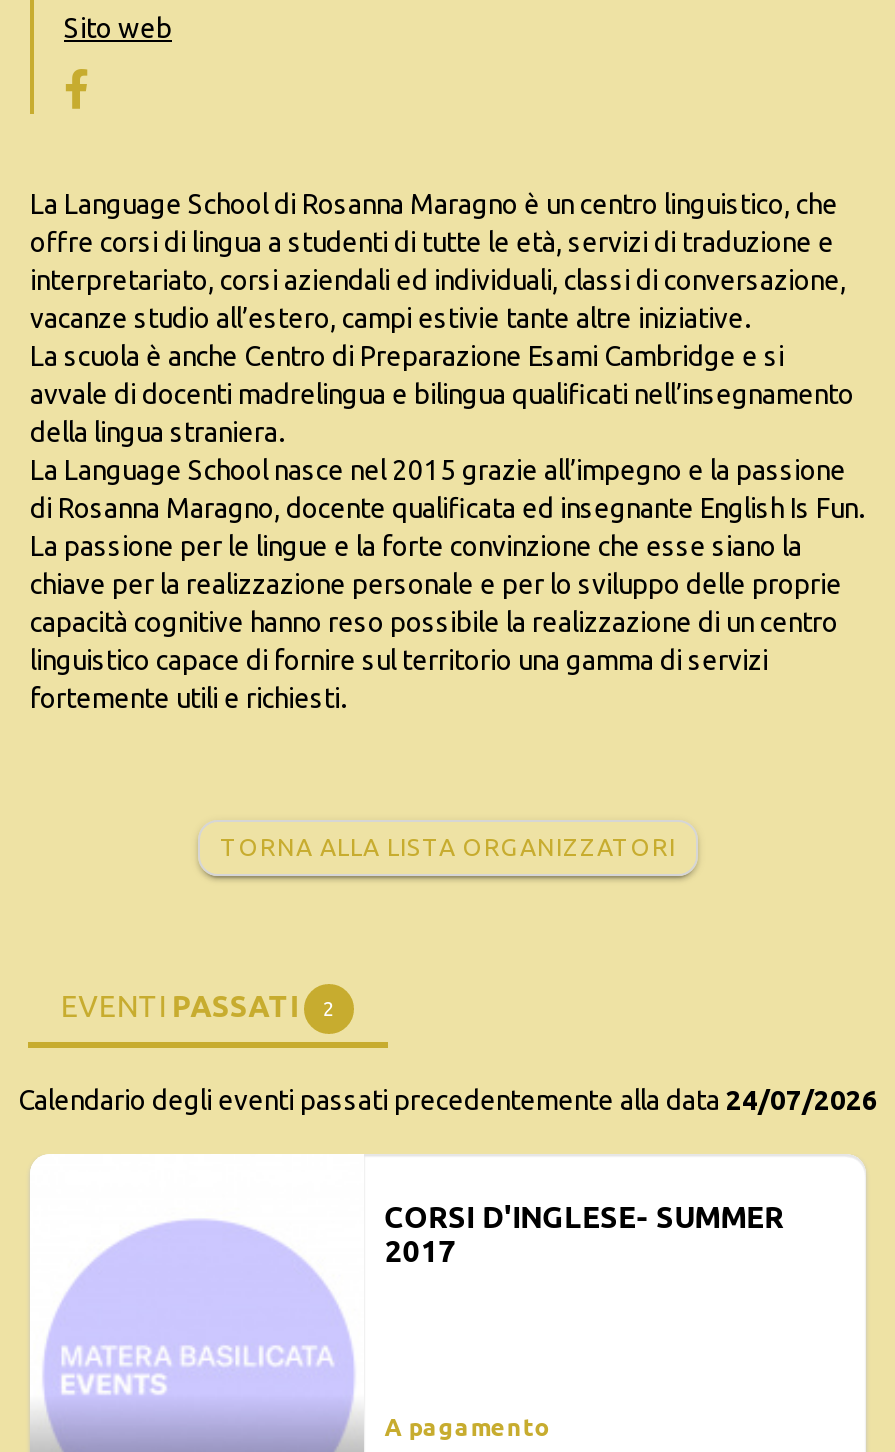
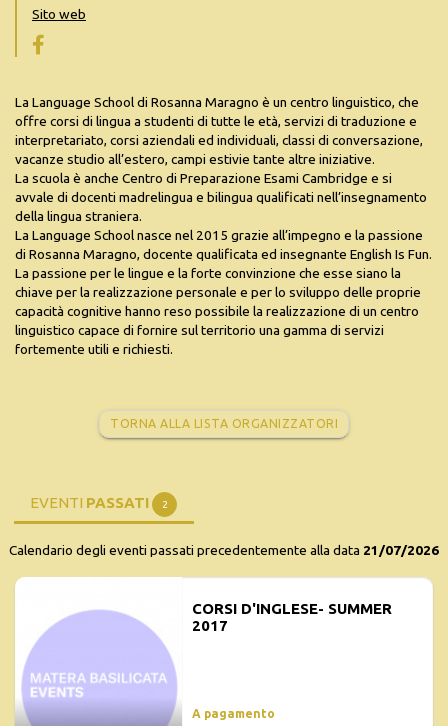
[18,1084,878,1116] Calendario degli eventi passati precedentemente alla data 24/07/2026 -> [9,542,439,558] Calendario degli eventi passati precedentemente alla data 21/07/2026

